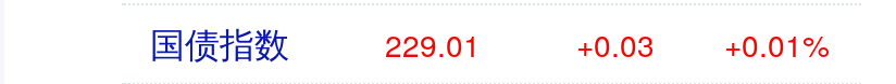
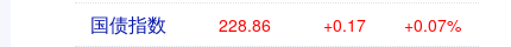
[385,22,481,65] 229.01 -> [219,13,271,37] 228.86
[576,22,655,65] +0.03 -> [323,13,366,37] +0.17
[724,22,829,65] +0.01% -> [404,13,461,37] +0.07%

